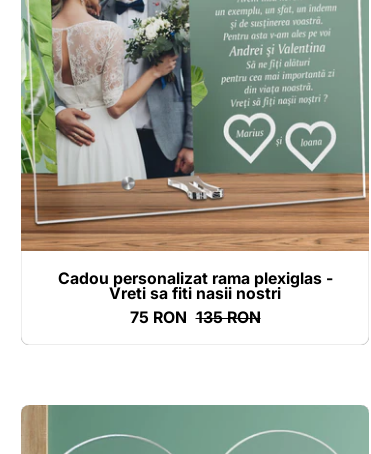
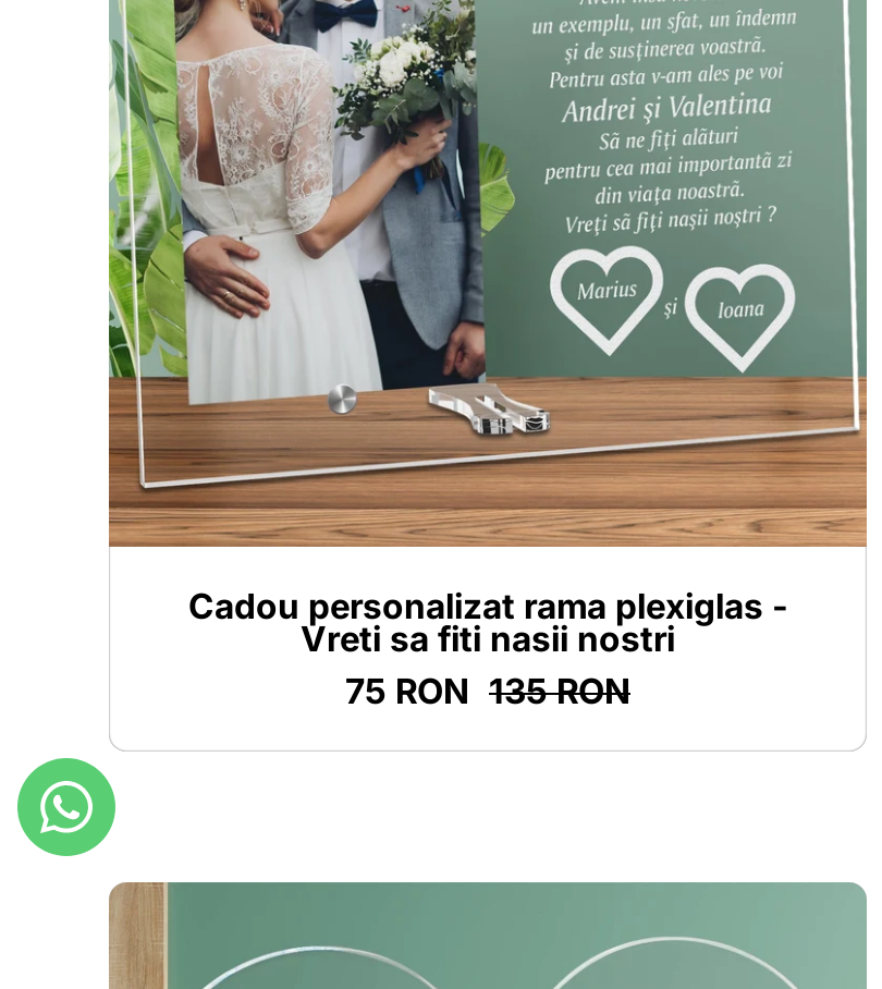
none -> [15,756,118,858] [image]

